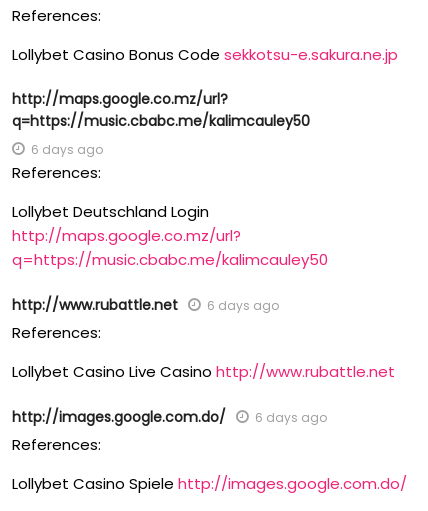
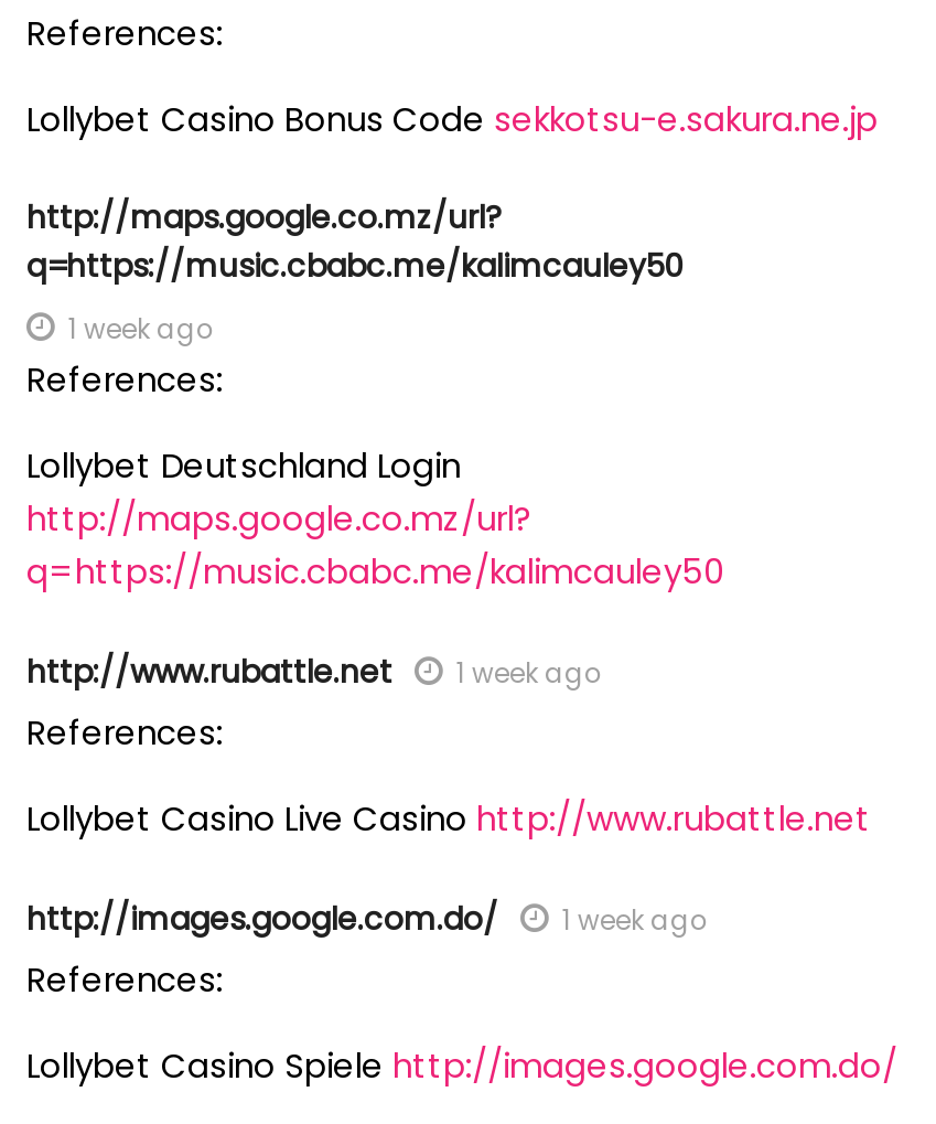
[31,141,103,158] 6 days ago -> [68,310,214,348] 1 week ago
[12,295,279,315] http://www.rubattle.net 6 days ago -> [26,650,602,694] http://www.rubattle.net 1 week ago
[12,407,327,427] http://images.google.com.do/ 6 days ago -> [26,897,708,941] http://images.google.com.do/ 1 week ago

